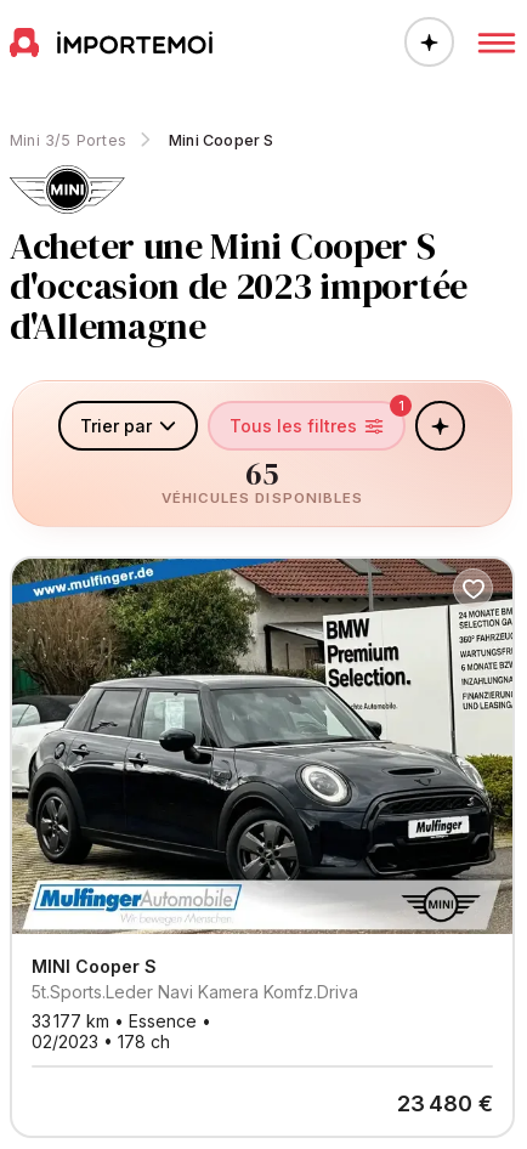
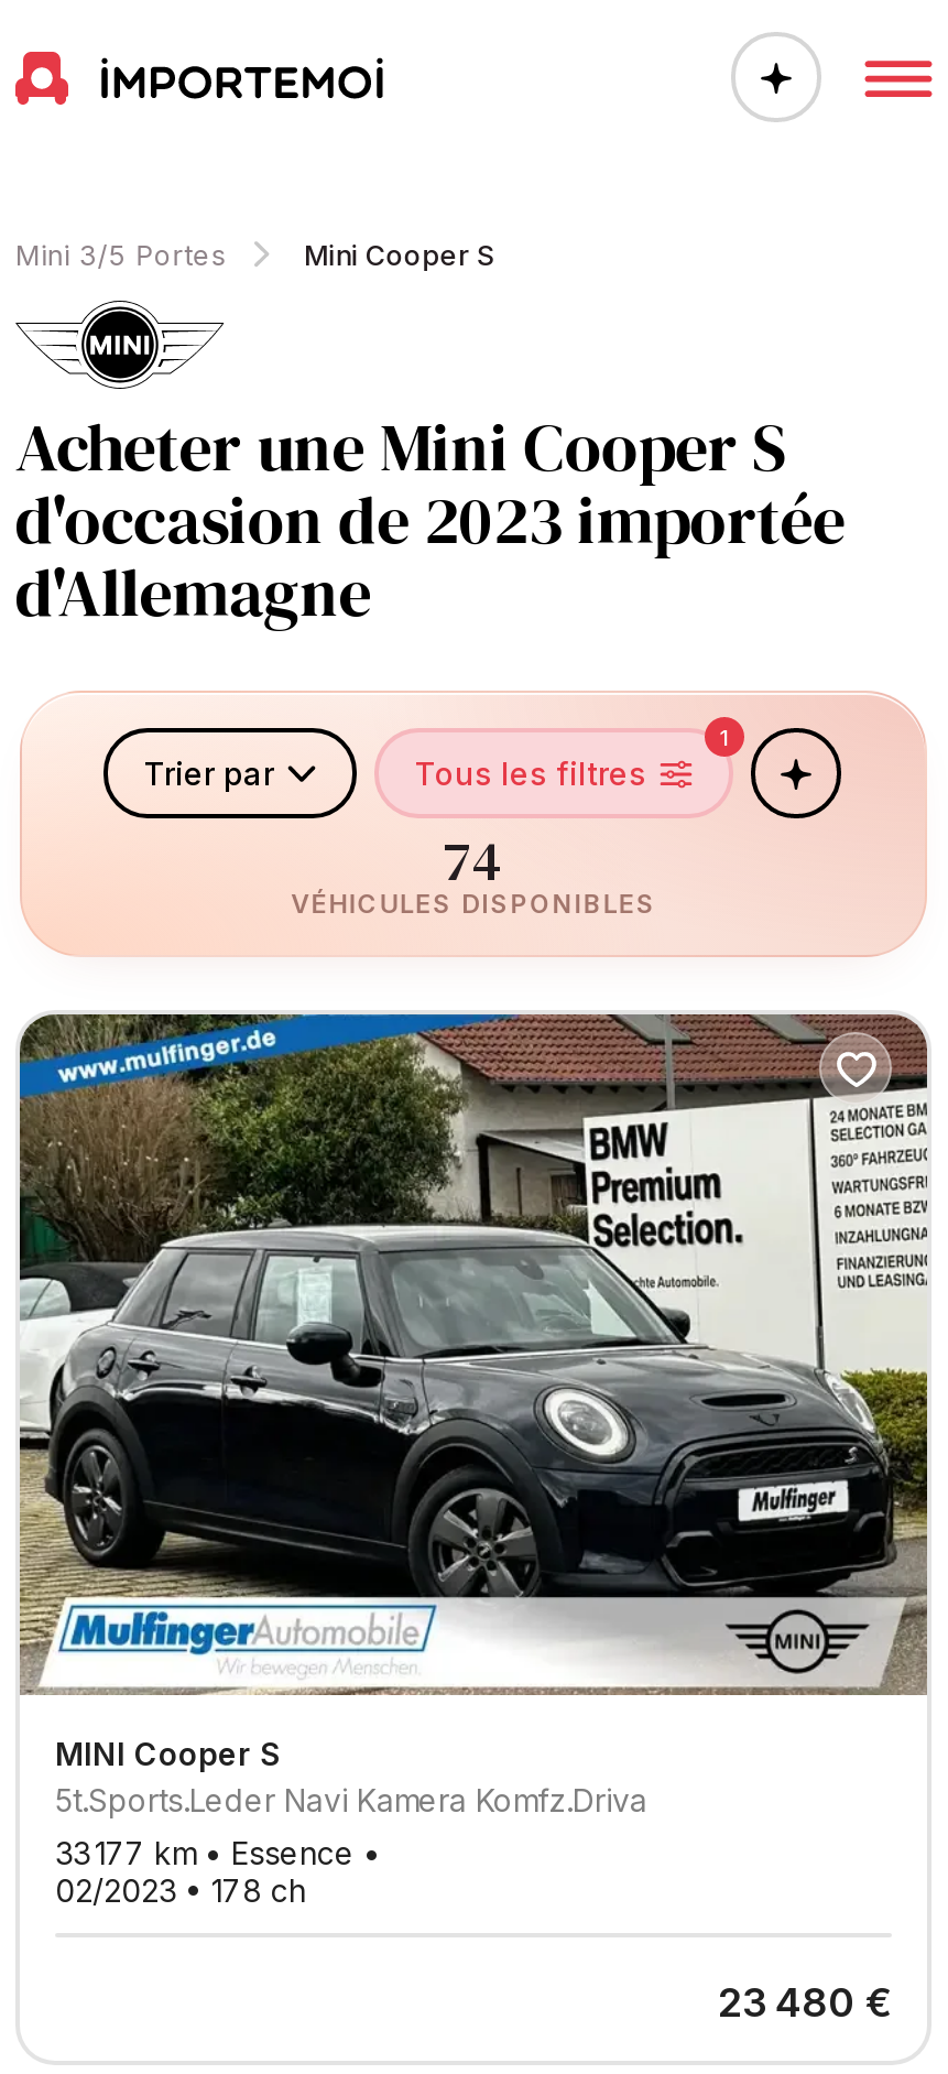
[245,453,279,494] 65 -> [444,823,503,898] 74

